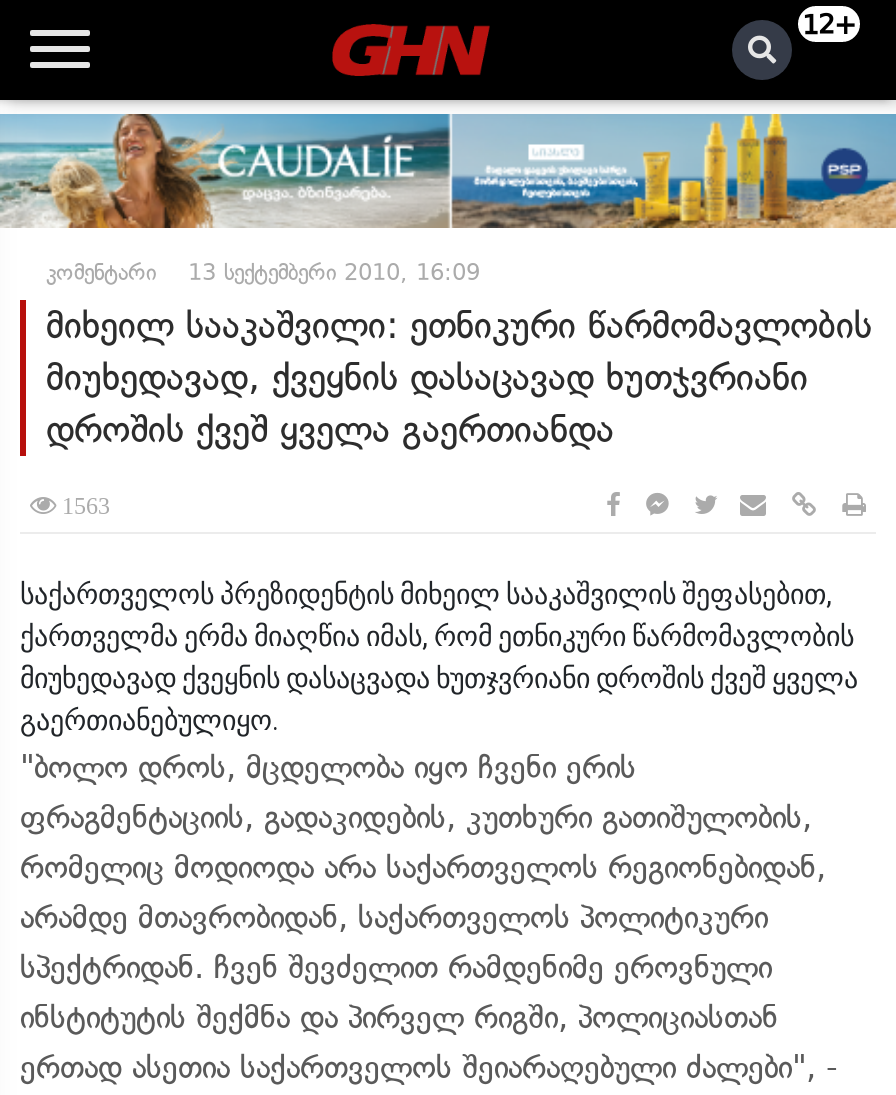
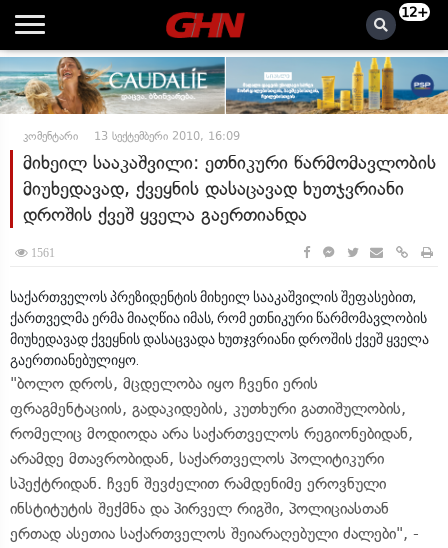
[56,494,110,518] 1563 -> [28,247,55,259] 1561

